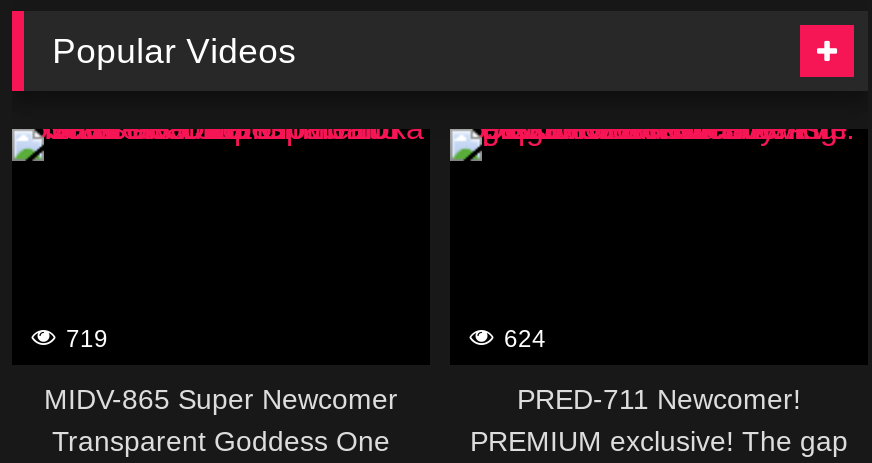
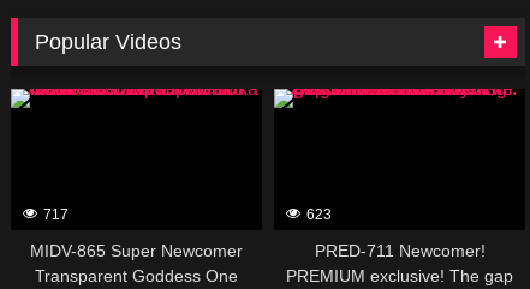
[60,324,108,352] 719 -> [40,206,69,223] 717
[498,324,546,352] 624 -> [303,206,332,223] 623

